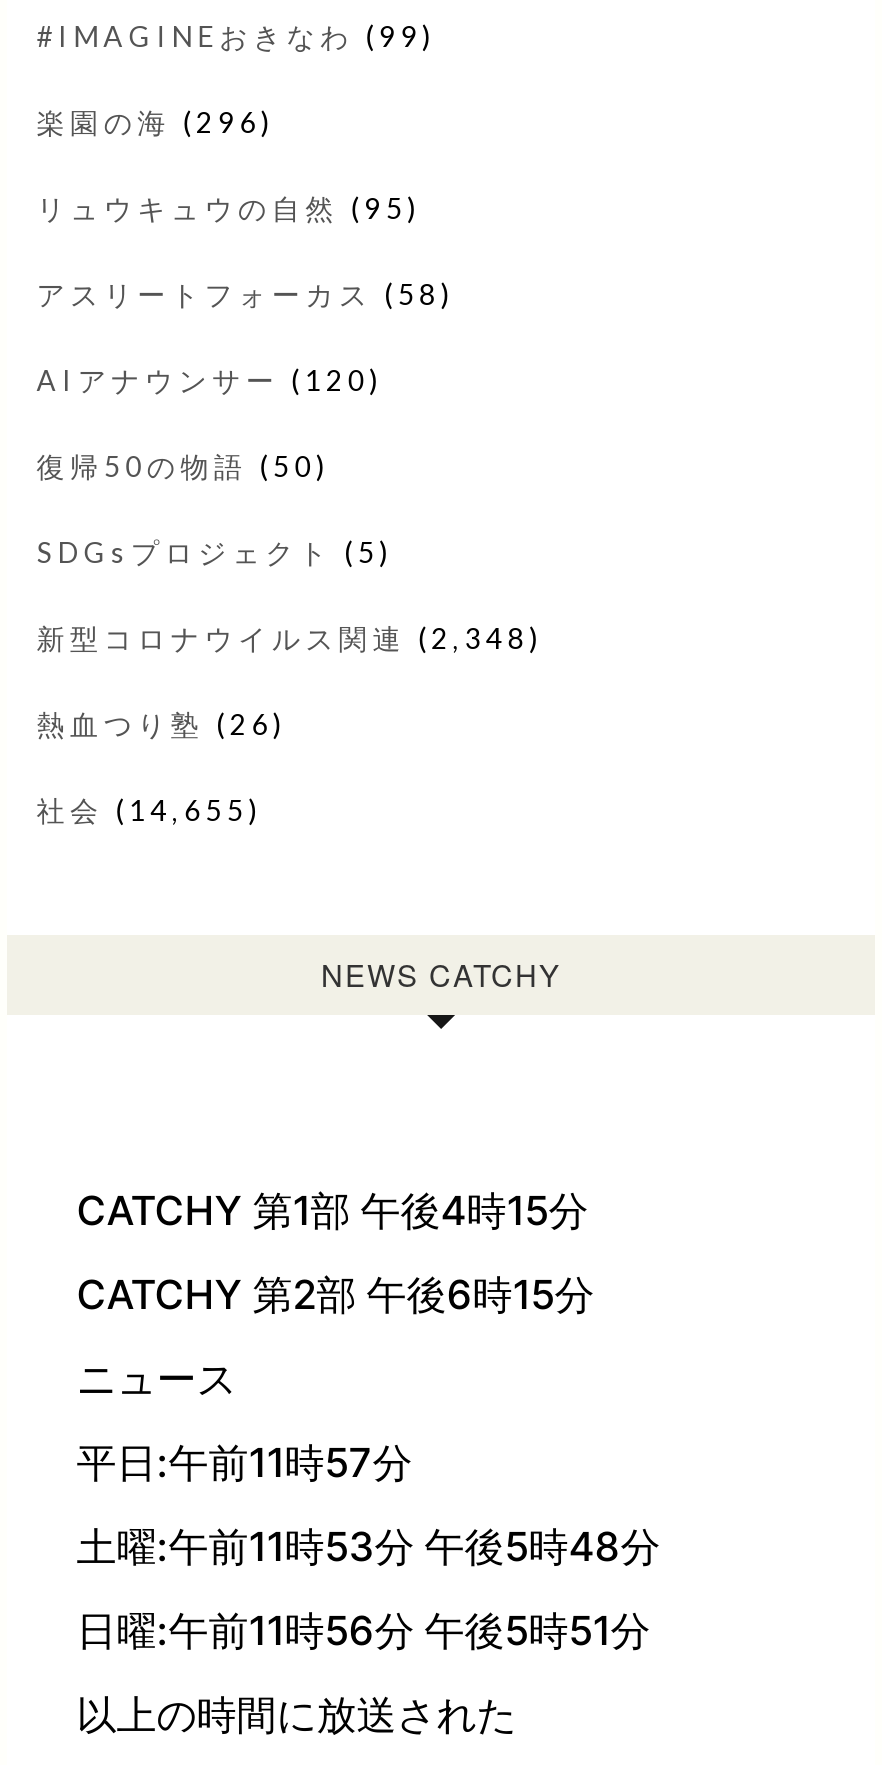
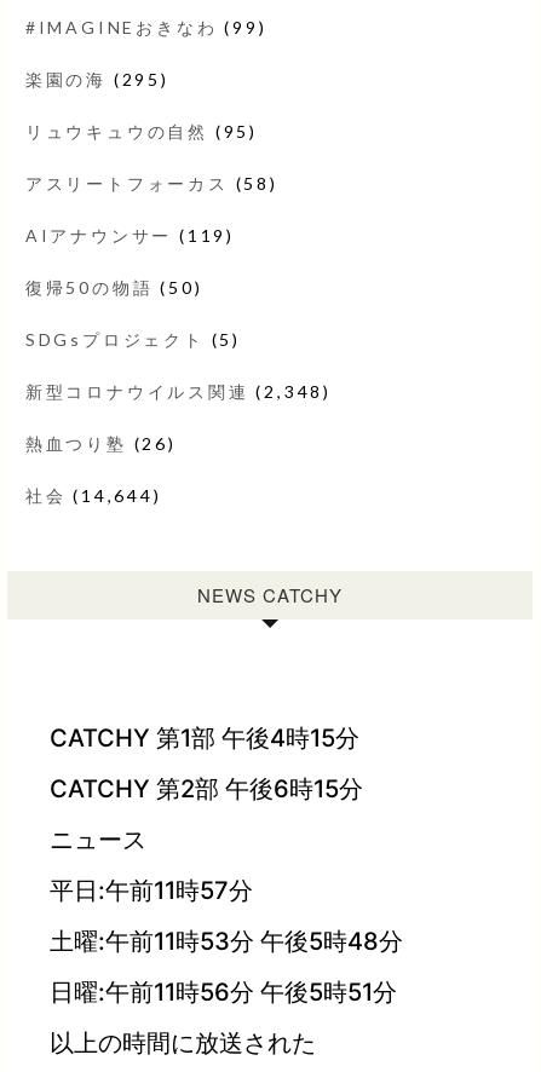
[36,105,274,139] 楽園の海(296) -> [25,69,169,90] 楽園の海(295)
[36,363,383,397] AIアナウンサー(120) -> [25,225,235,246] AIアナウンサー(119)
[36,793,262,827] 社会(14,655) -> [25,485,162,506] 社会(14,644)

